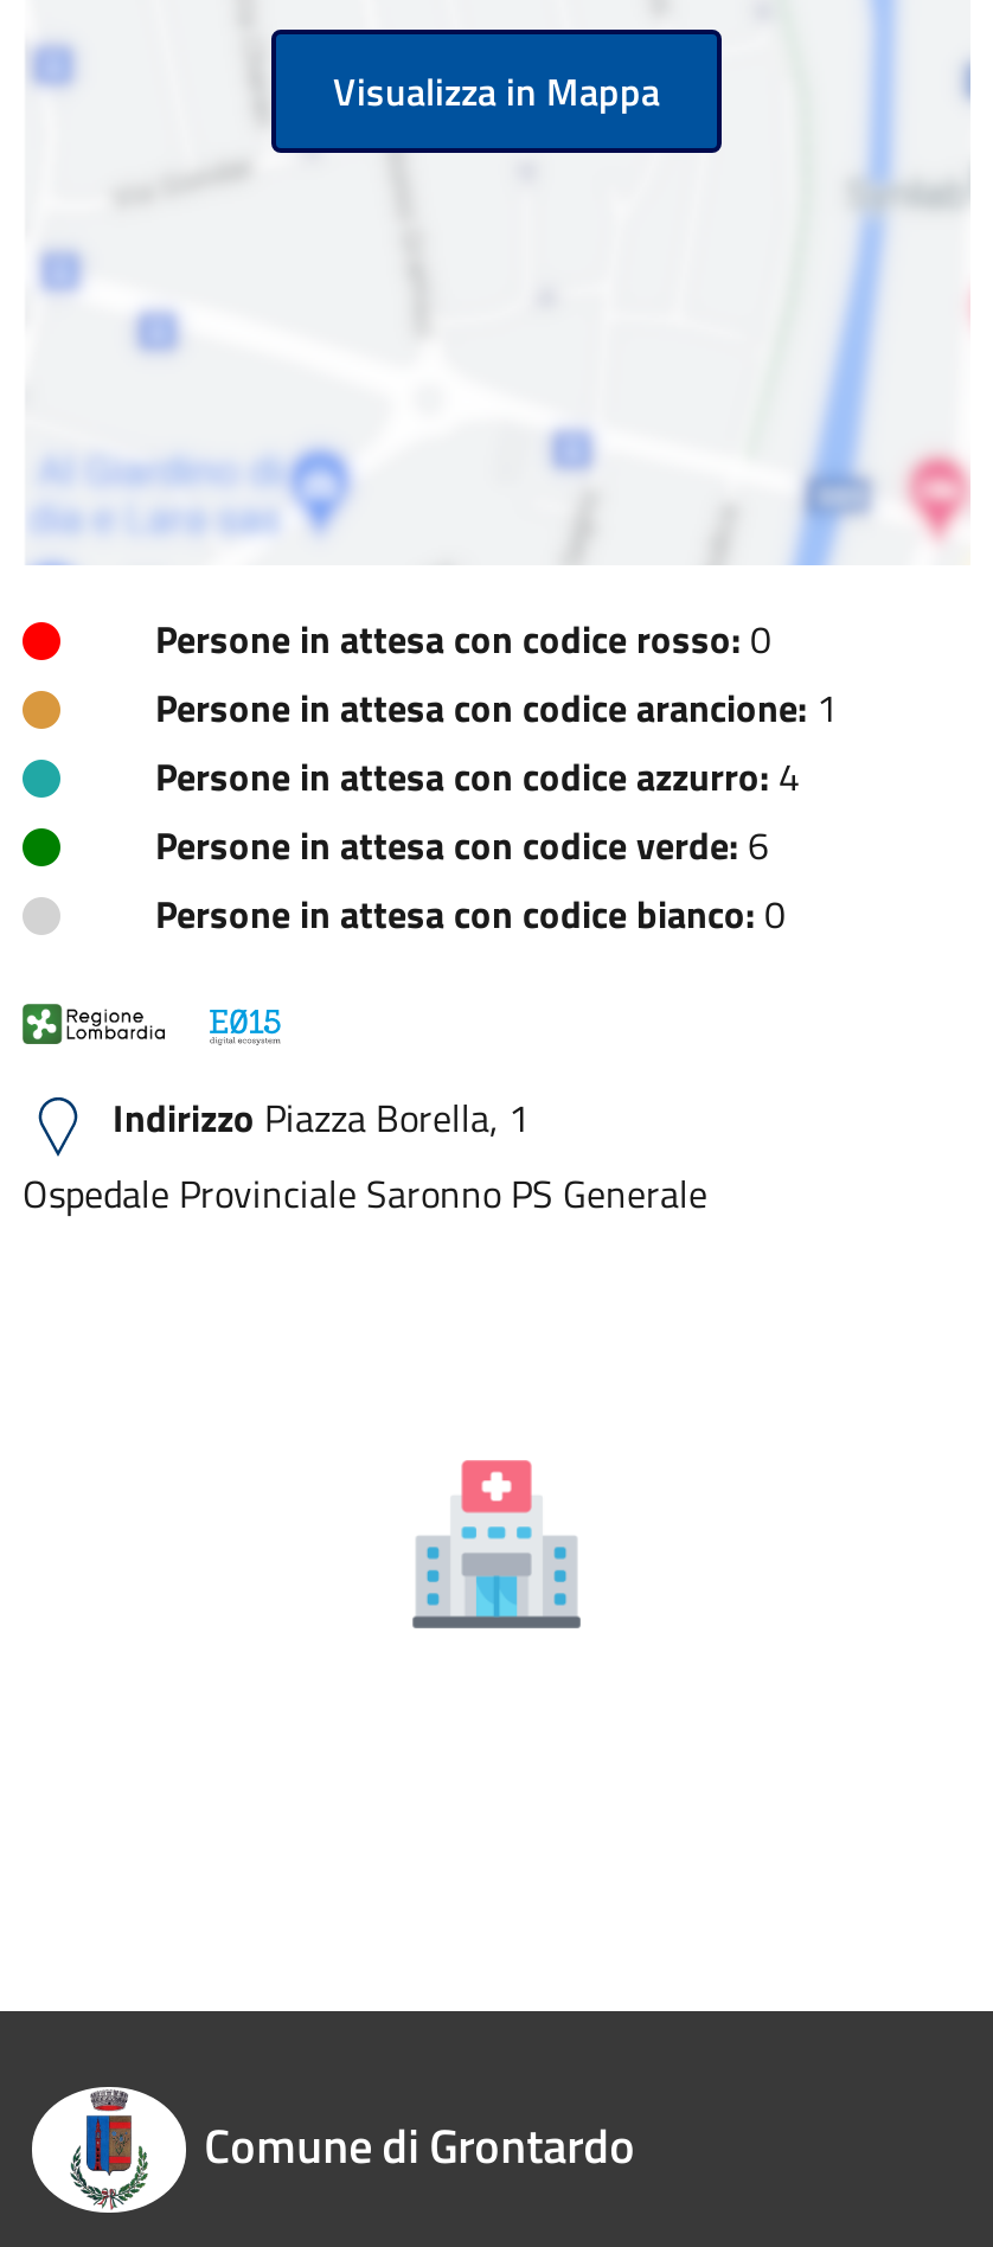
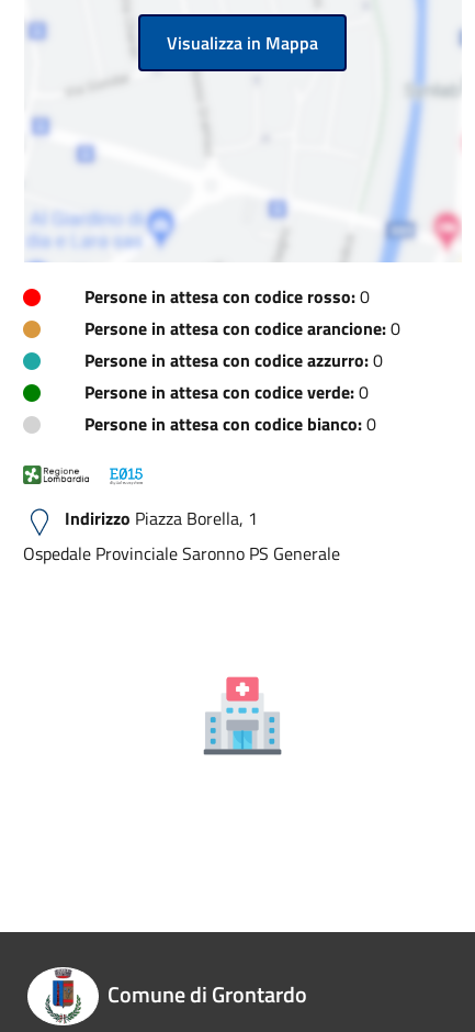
[155,678,838,735] Persone in attesa con codice arancione: 1 -> [84,315,400,341] Persone in attesa con codice arancione: 0
[155,747,800,804] Persone in attesa con codice azzurro: 4 -> [84,347,383,373] Persone in attesa con codice azzurro: 0
[155,816,769,873] Persone in attesa con codice verde: 6 -> [84,378,369,405] Persone in attesa con codice verde: 0

